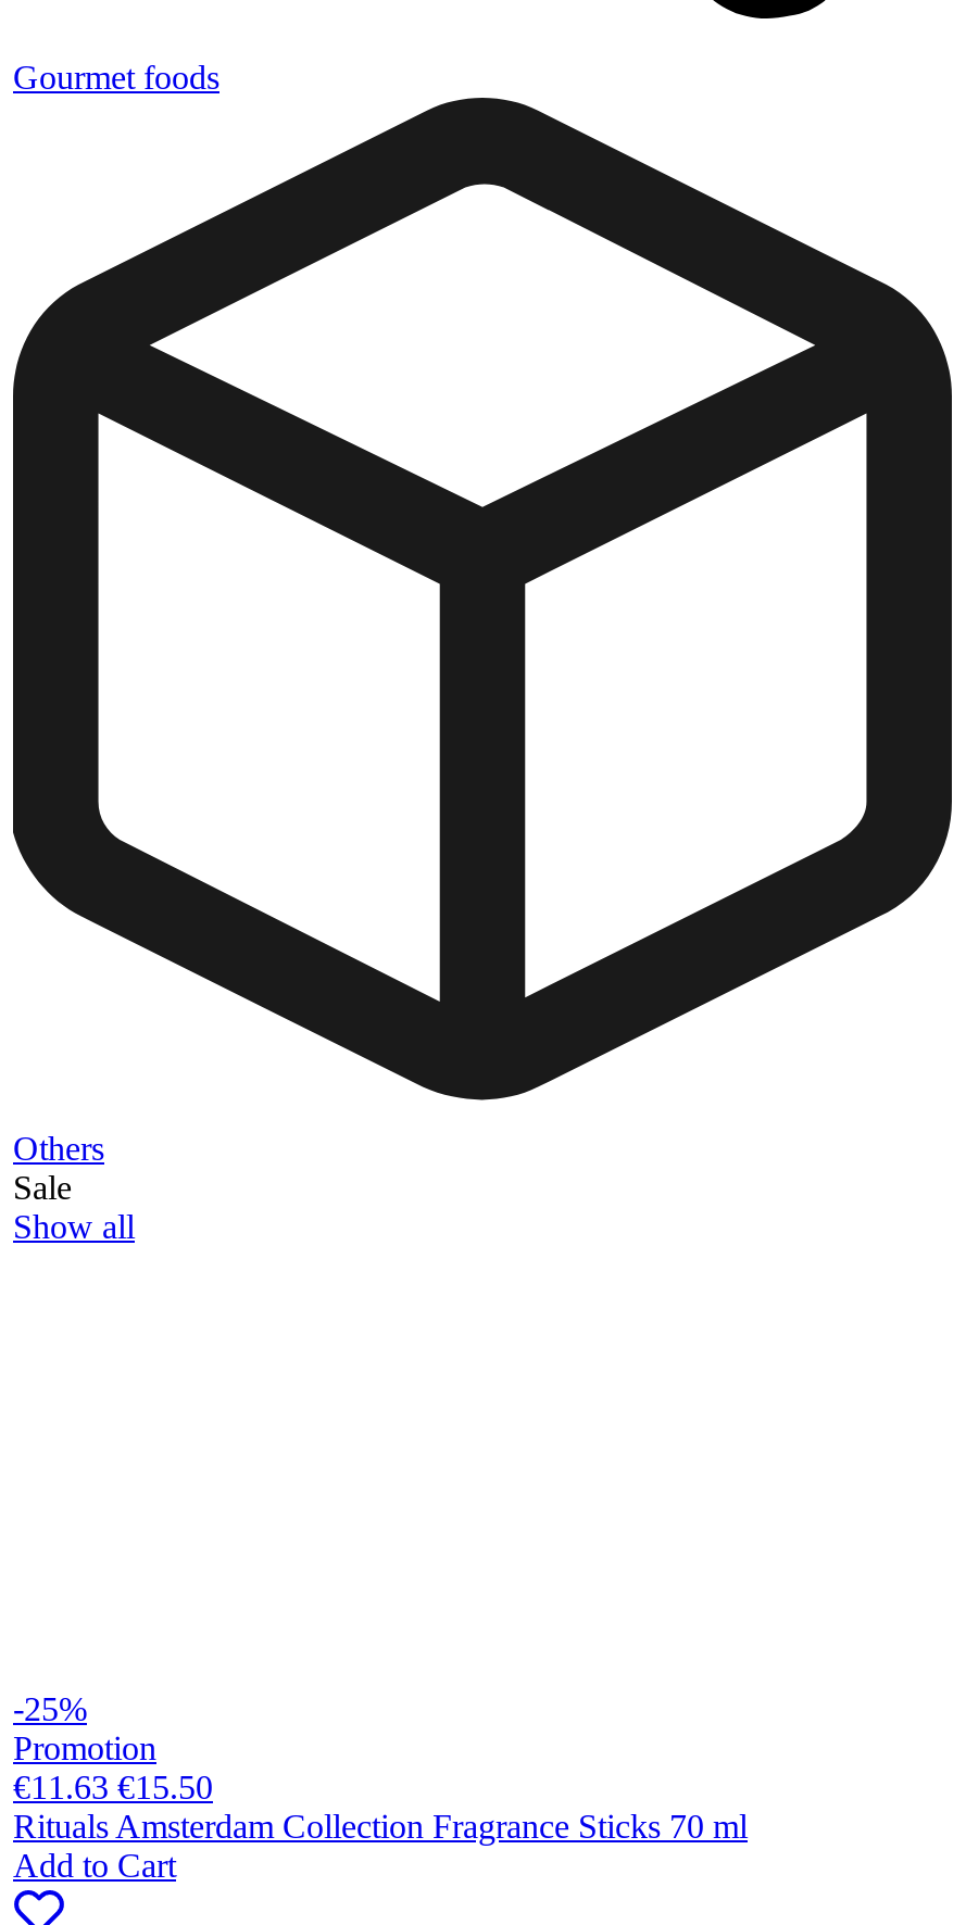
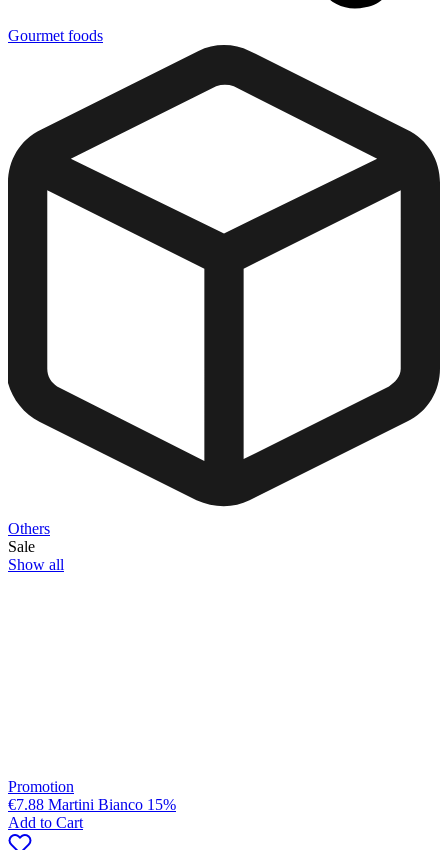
[13,1691,87,1728] -25% -> none
[13,1769,748,1845] €11.63 €15.50 | Rituals Amsterdam Collection Fragrance Sticks 70 ml -> [8,796,176,813] €7.88 Martini Bianco 15%

